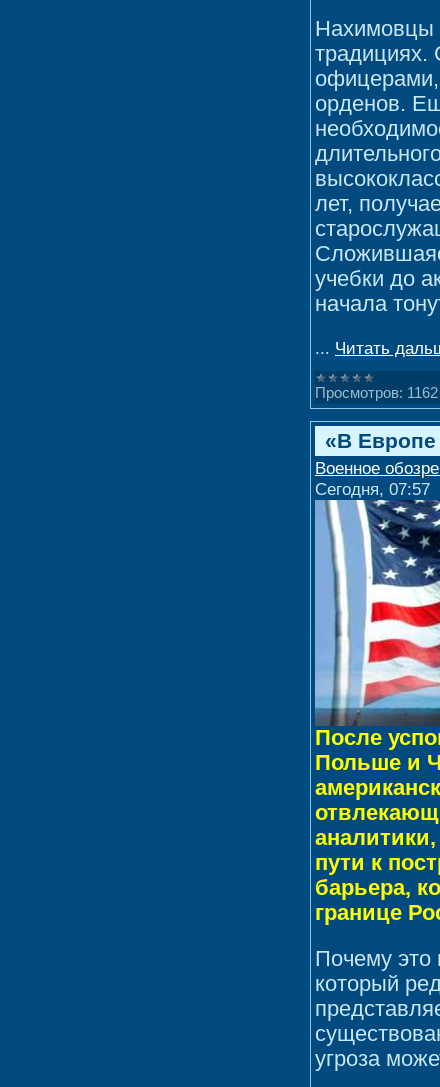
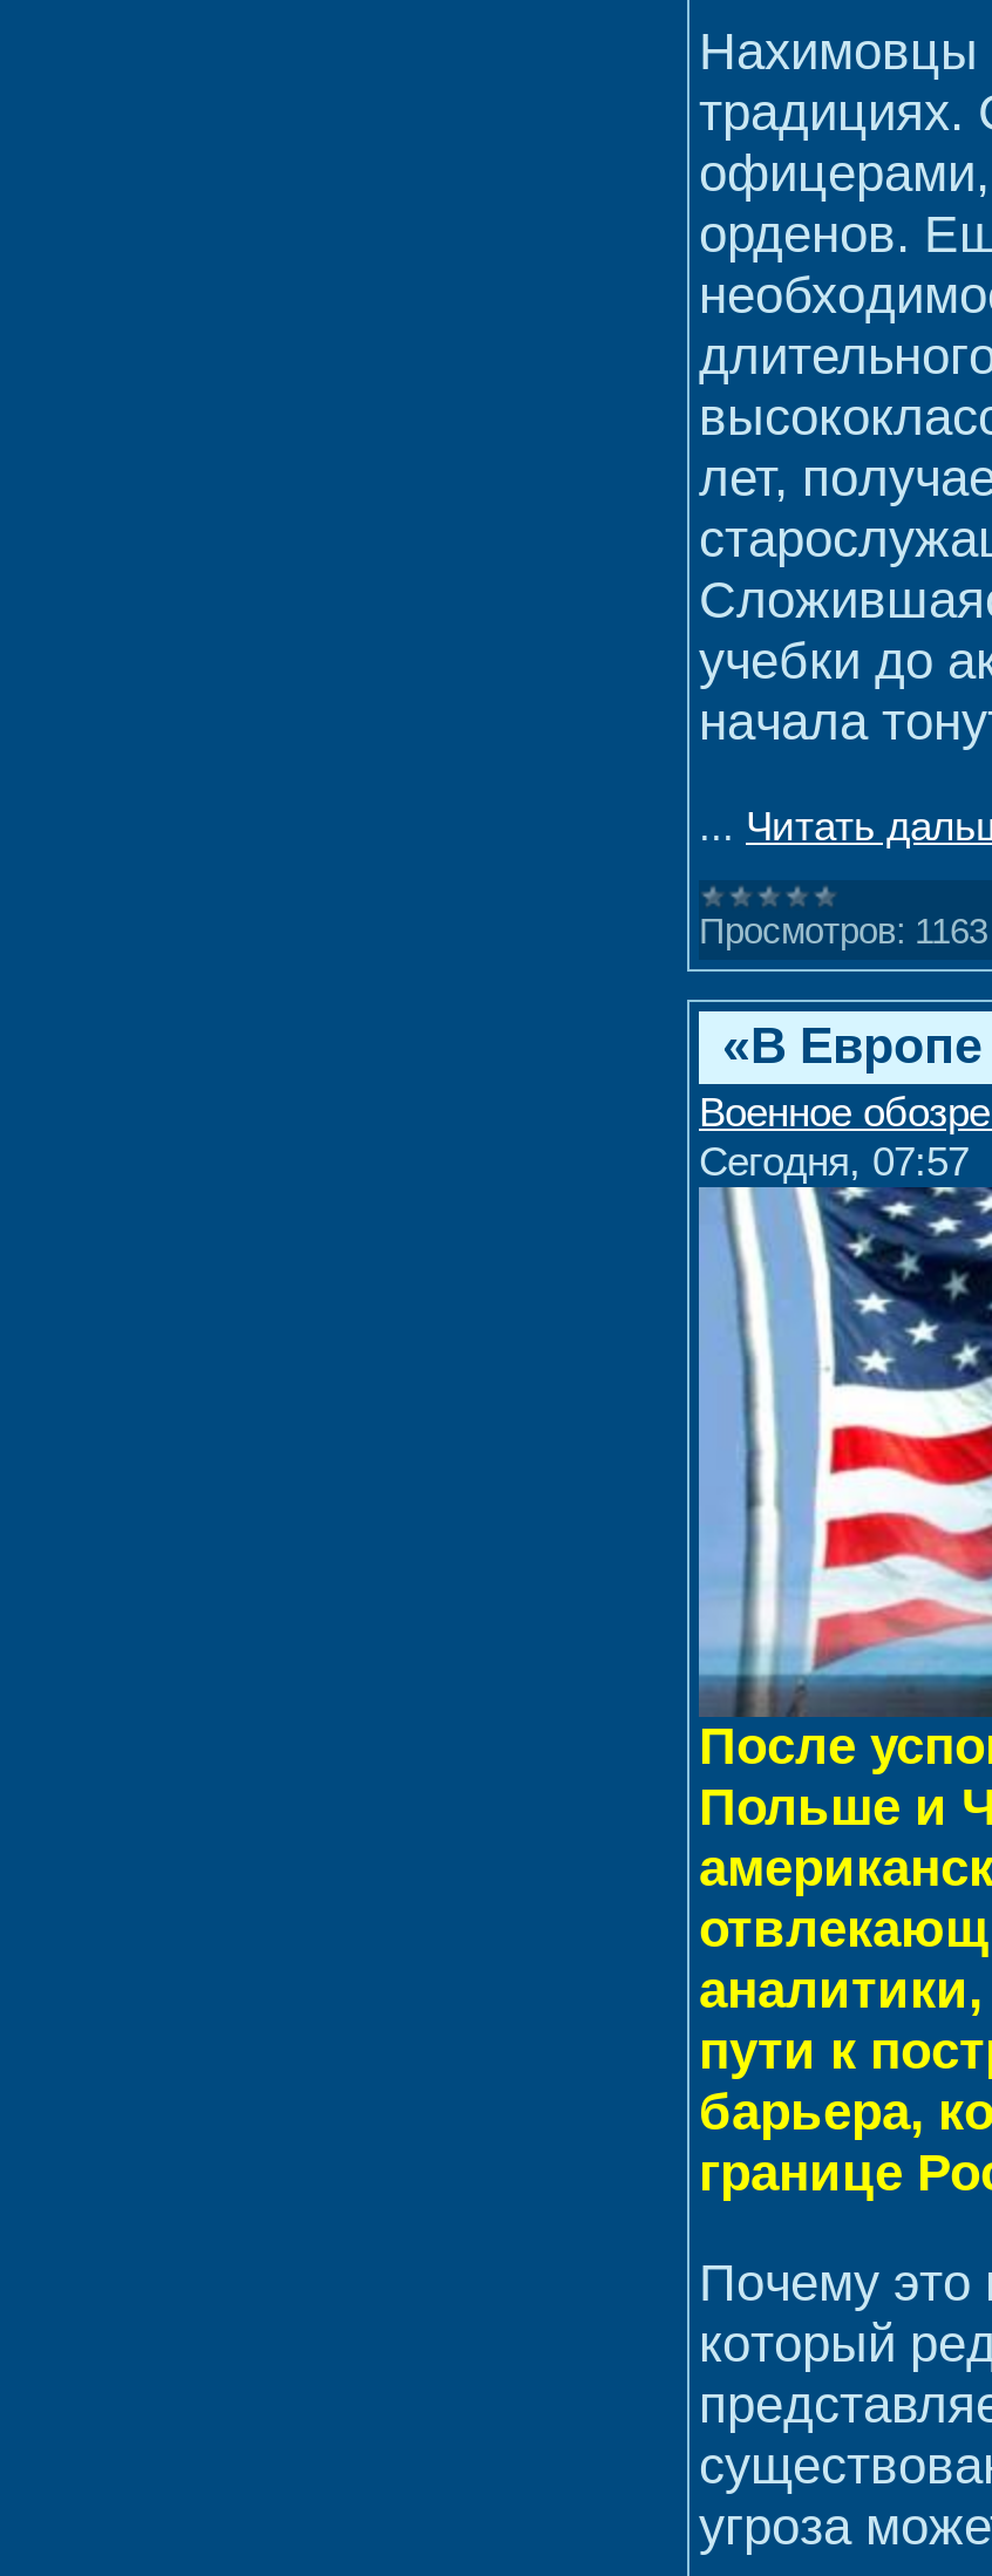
[315,384,438,401] Просмотров: 1162 -> [699,911,987,951] Просмотров: 1163

